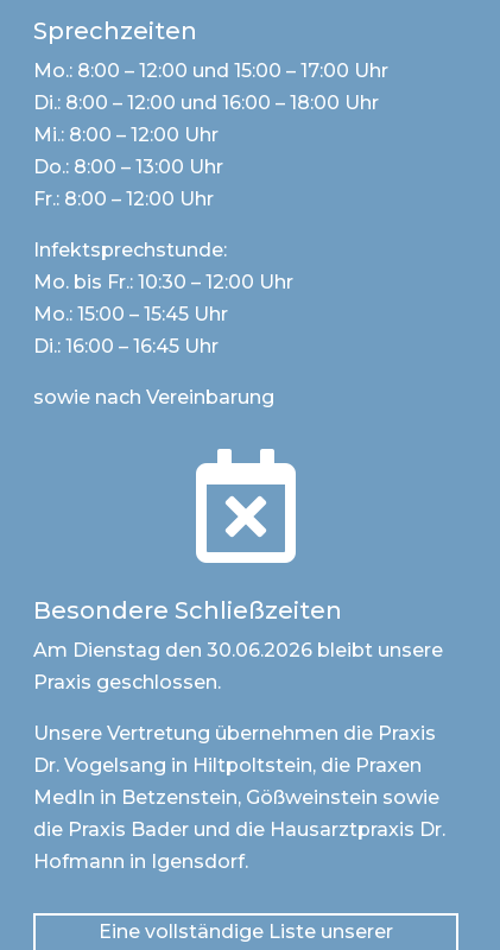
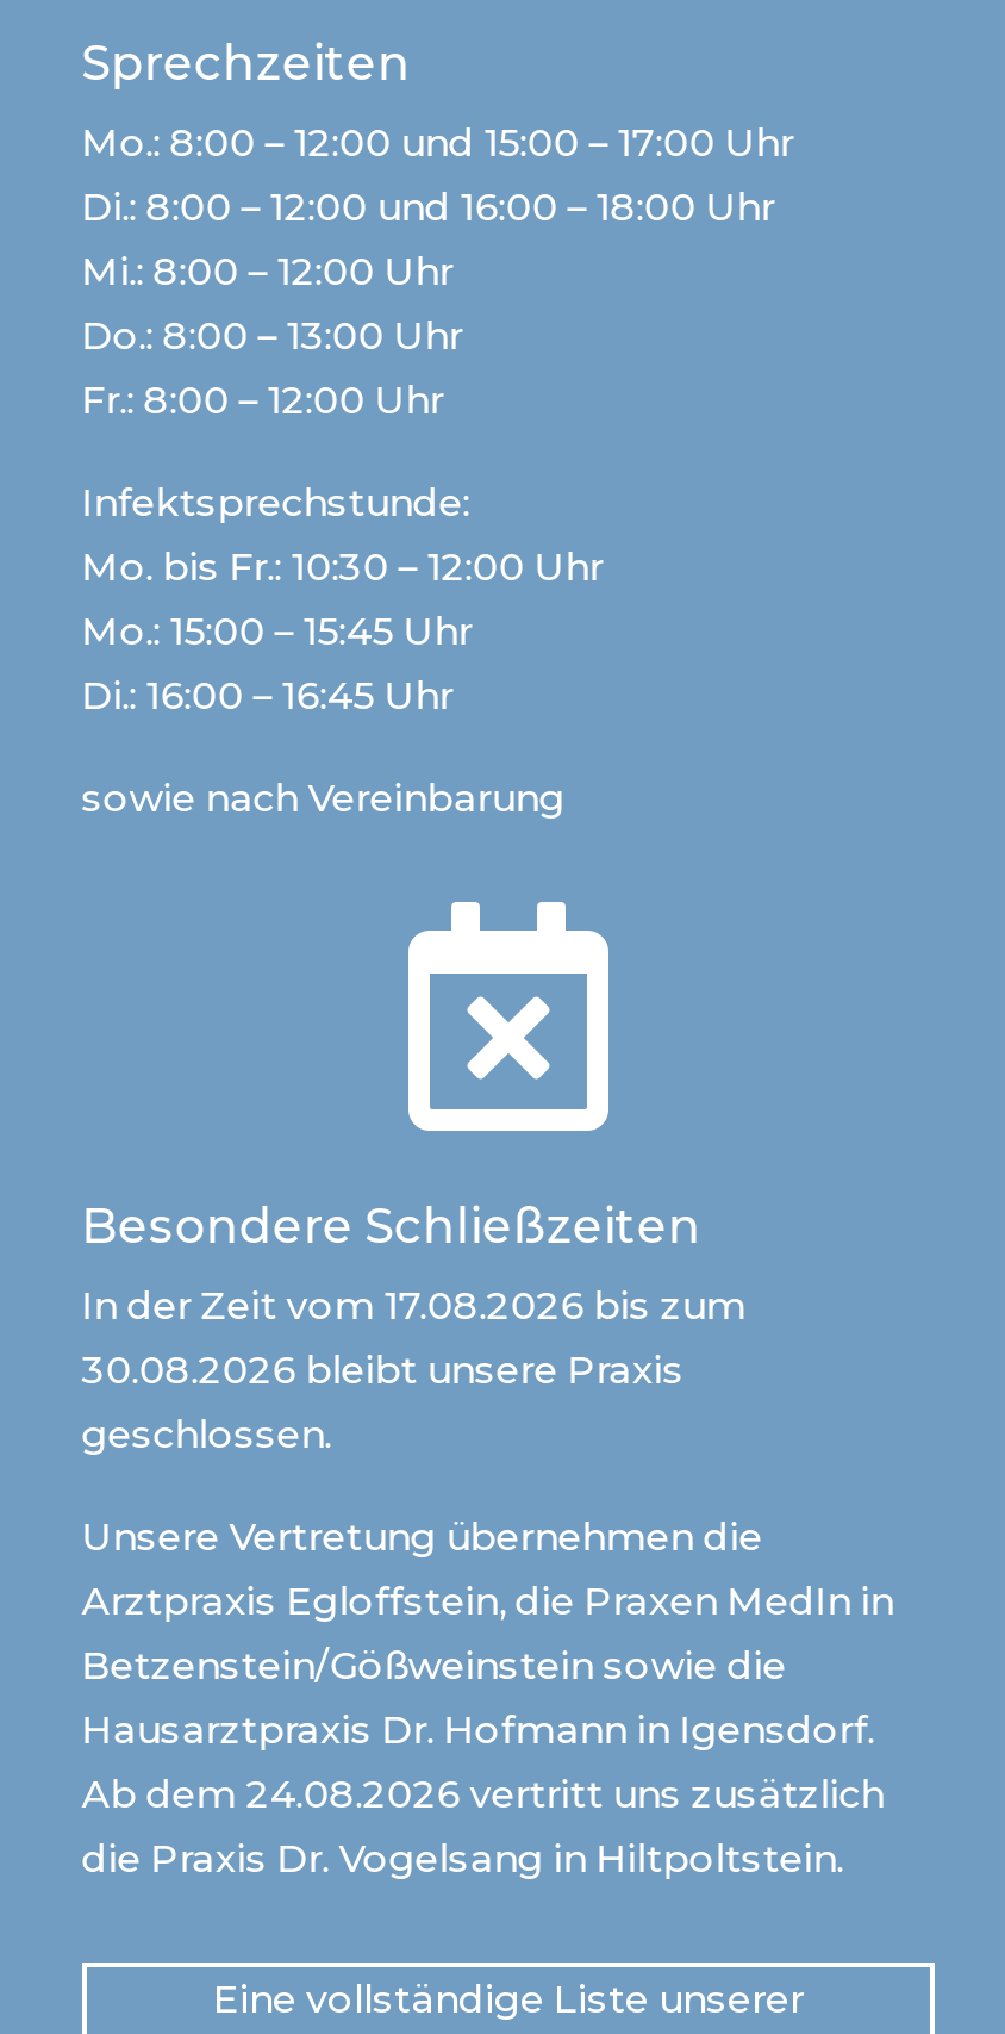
[33,639,443,694] Am Dienstag den 30.06.2026 bleibt unsere | Praxis geschlossen. -> [82,1284,746,1458] In der Zeit vom 17.08.2026 bis zum | 30.08.2026 bleibt unsere Praxis | geschlossen.
[33,722,445,873] Unsere Vertretung übernehmen die Praxis | Dr. Vogelsang in Hiltpoltstein, die Praxen | MedIn in Betzenstein, Gößweinstein sowie | die Praxis Bader und die Hausarztpraxis Dr. | Hofmann in Igensdorf. -> [82,1515,894,1882] Unsere Vertretung übernehmen die | Arztpraxis Egloffstein, die Praxen MedIn in | Betzenstein/Gößweinstein sowie die | Hausarztpraxis Dr. Hofmann in Igensdorf. | Ab dem 24.08.2026 vertritt uns zusätzlich | die Praxis Dr. Vogelsang in Hiltpoltstein.

